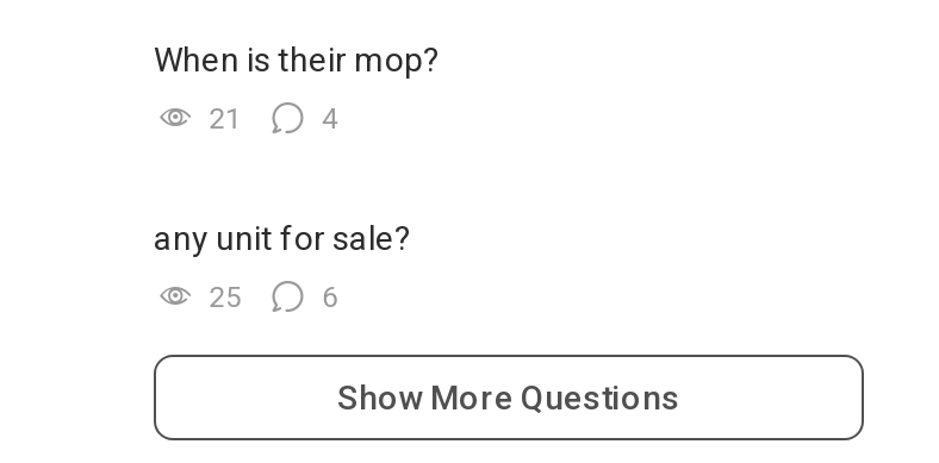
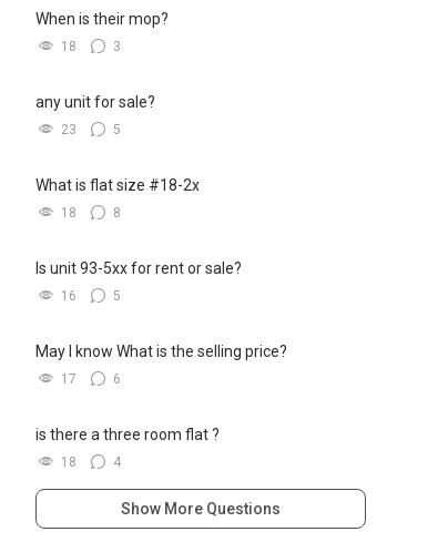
[209,103,242,136] 21 -> [61,39,77,55] 18
[322,103,338,136] 4 -> [114,39,121,55] 3
[209,282,242,315] 25 -> [35,122,287,387] 23 | 5 | What is flat size #18-2x | 18 | 8 | Is unit 93-5xx for rent or sale? | 16 | 5 | May I know What is the selling price? | 17
none -> [35,426,220,470] is there a three room flat ? | 18 | 4

